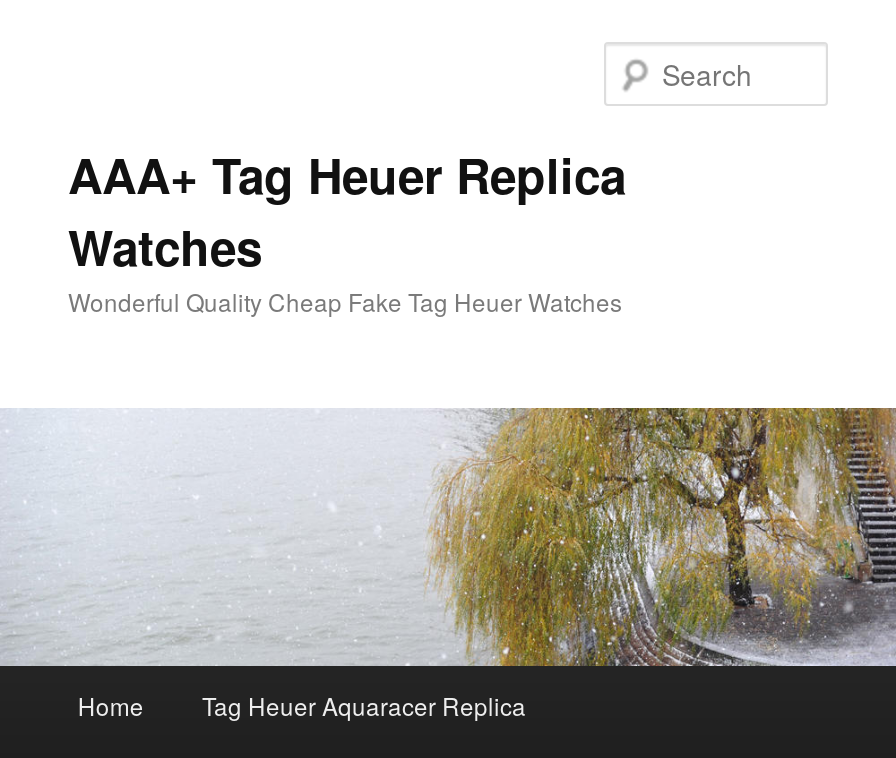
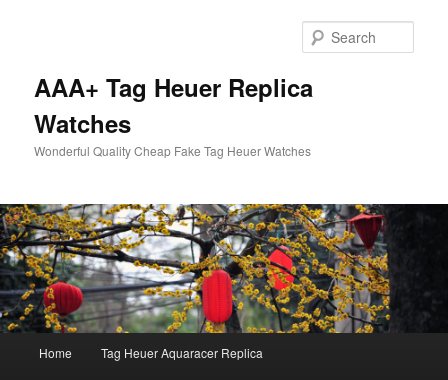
[6,406,890,668] [image] -> [3,203,445,334] [image]

